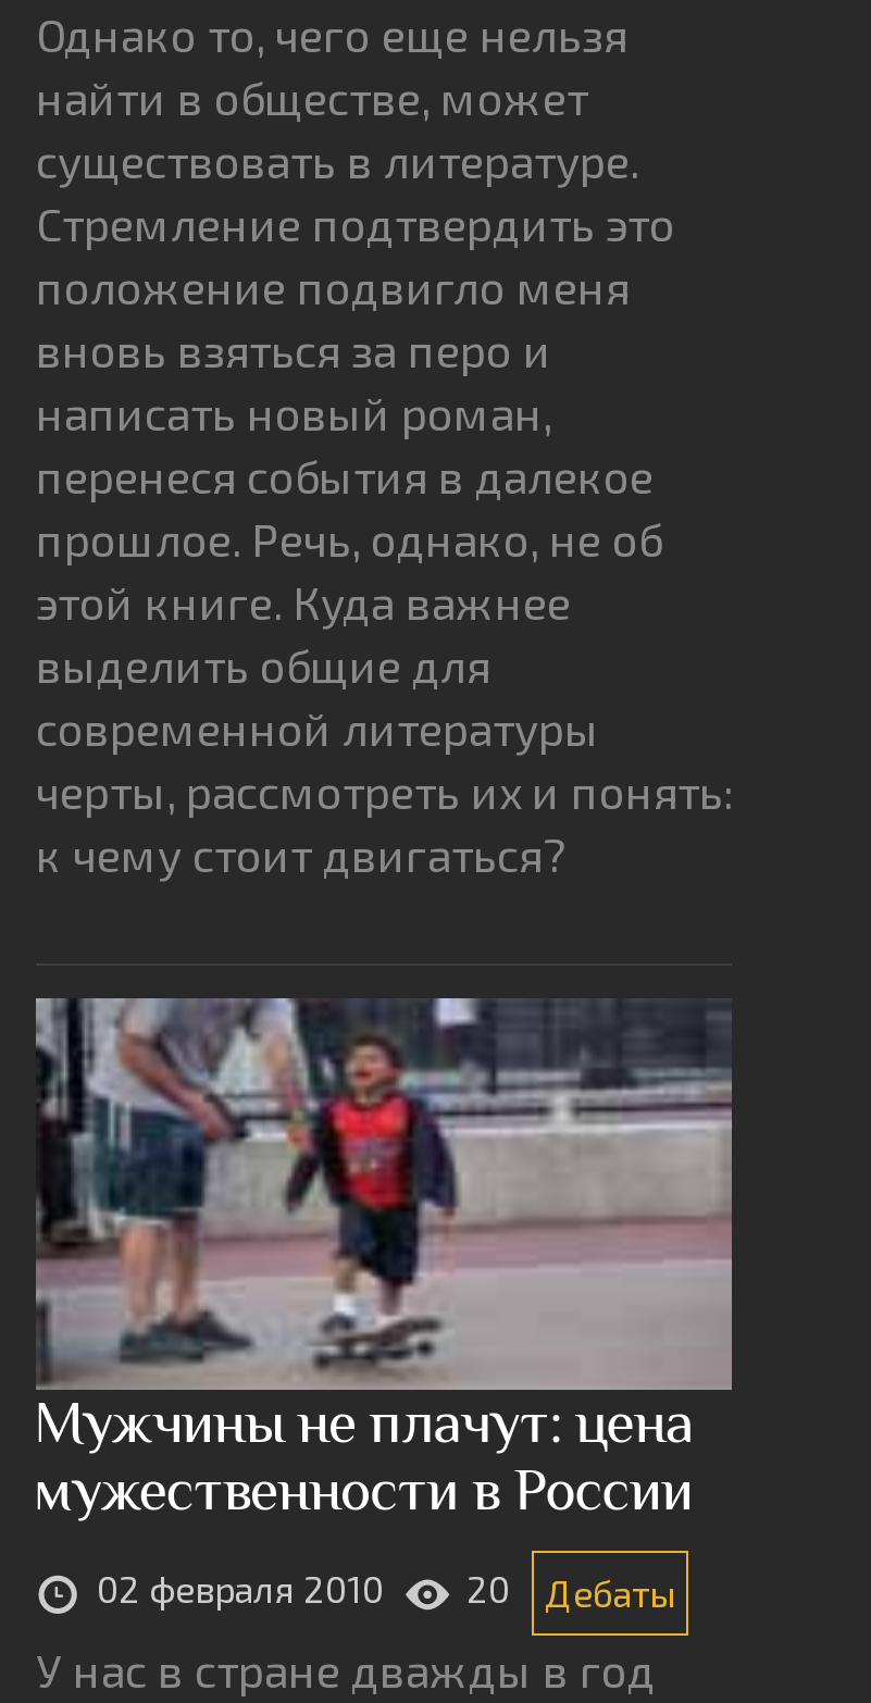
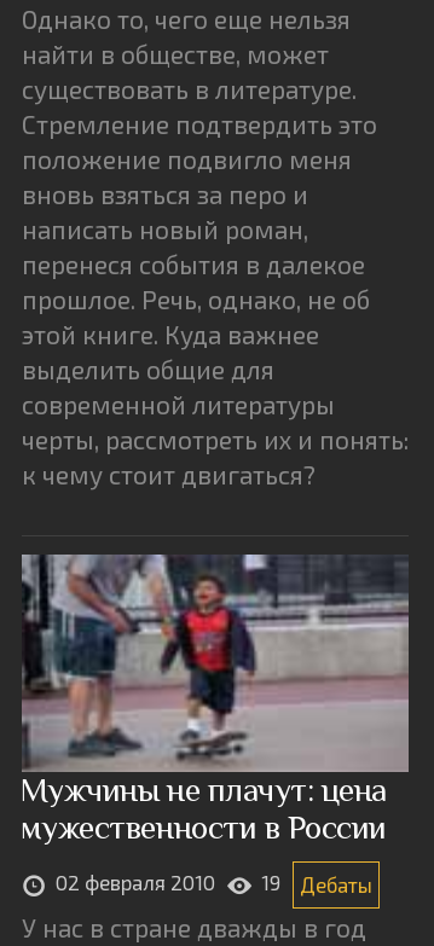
[97,1565,675,1613] 02 февраля 2010 20 Дебаты -> [56,869,372,896] 02 февраля 2010 19 Дебаты

